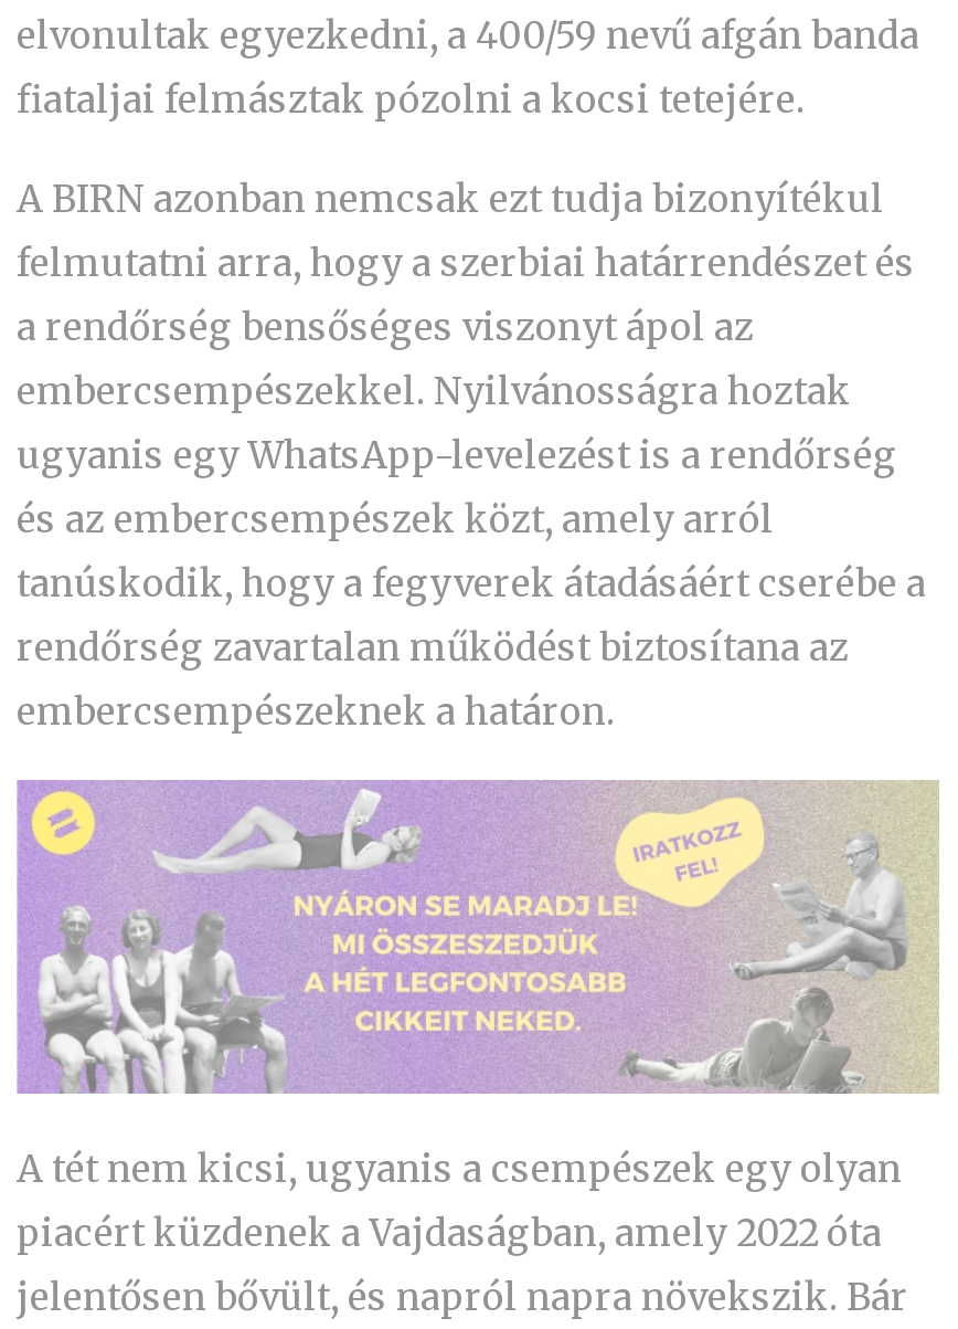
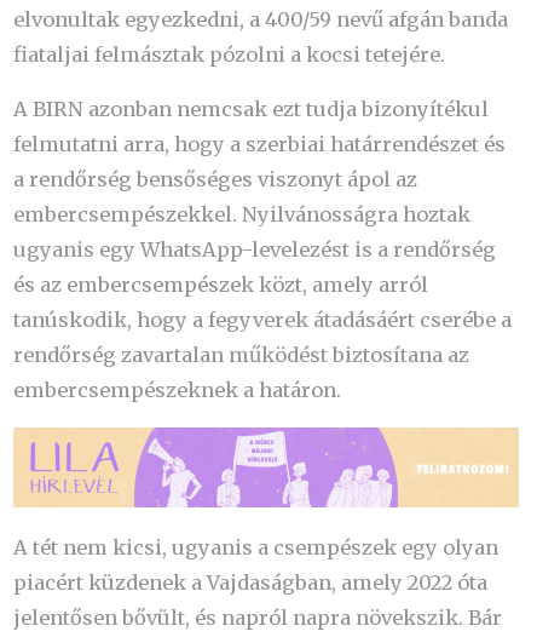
[14,778,941,1096] [image] -> [12,426,519,509] [image]

